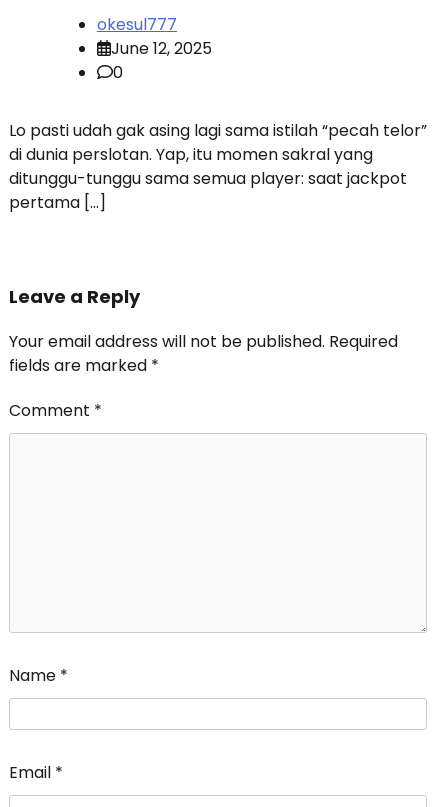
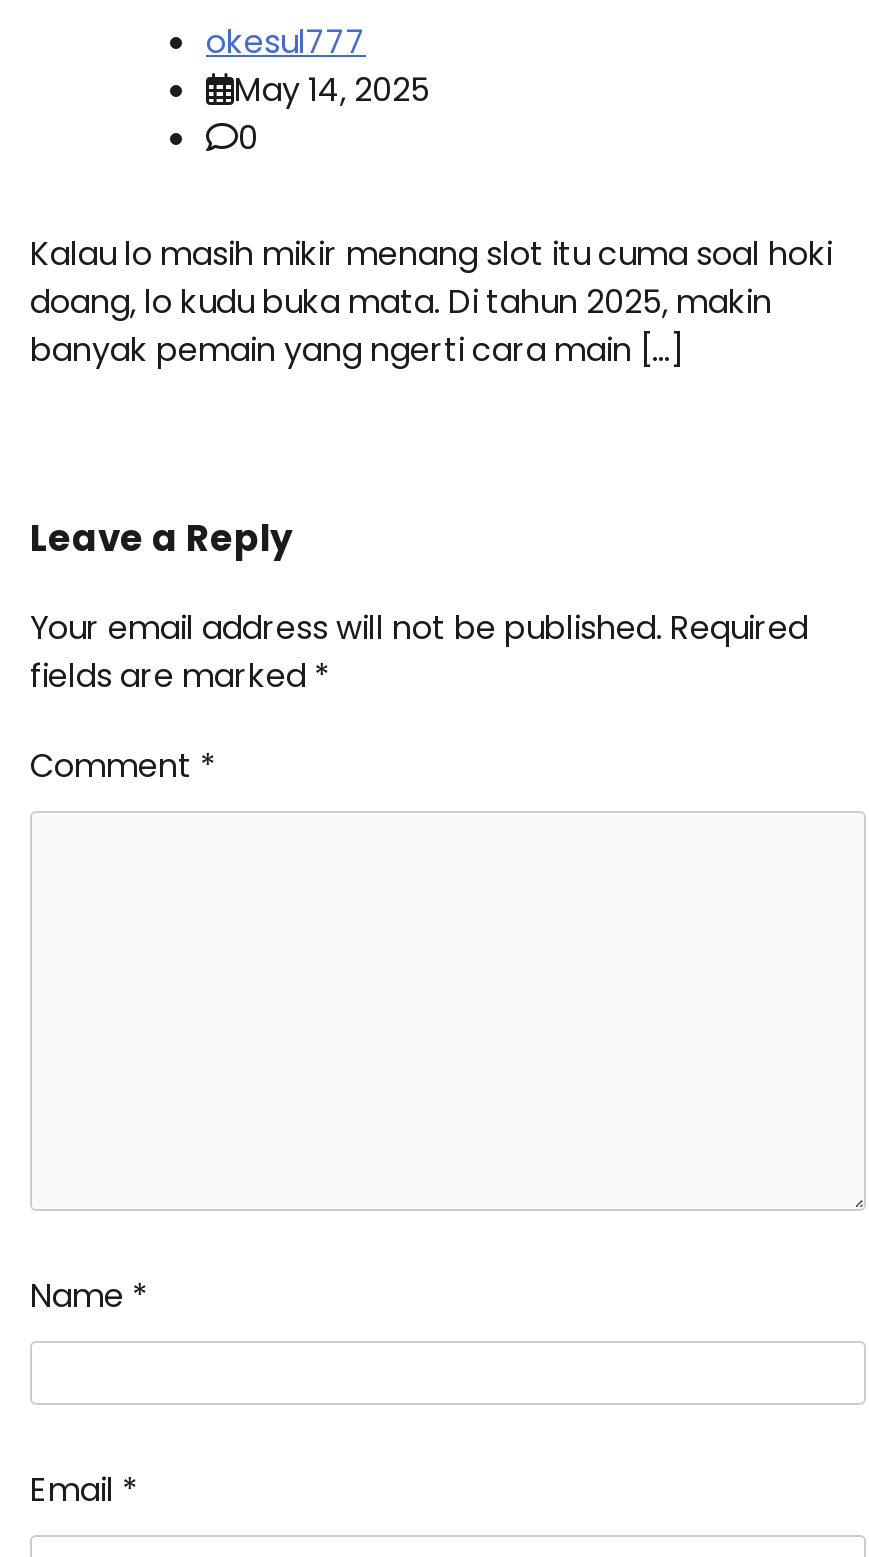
[111,36,212,59] June 12, 2025 -> [234,66,430,112] May 14, 2025
[9,118,427,213] Lo pasti udah gak asing lagi sama istilah “pecah telor” | di dunia perslotan. Yap, itu momen sakral yang | ditunggu-tunggu sama semua player: saat jackpot | pertama […] -> [30,230,832,372] Kalau lo masih mikir menang slot itu cuma soal hoki | doang, lo kudu buka mata. Di tahun 2025, makin | banyak pemain yang ngerti cara main […]

